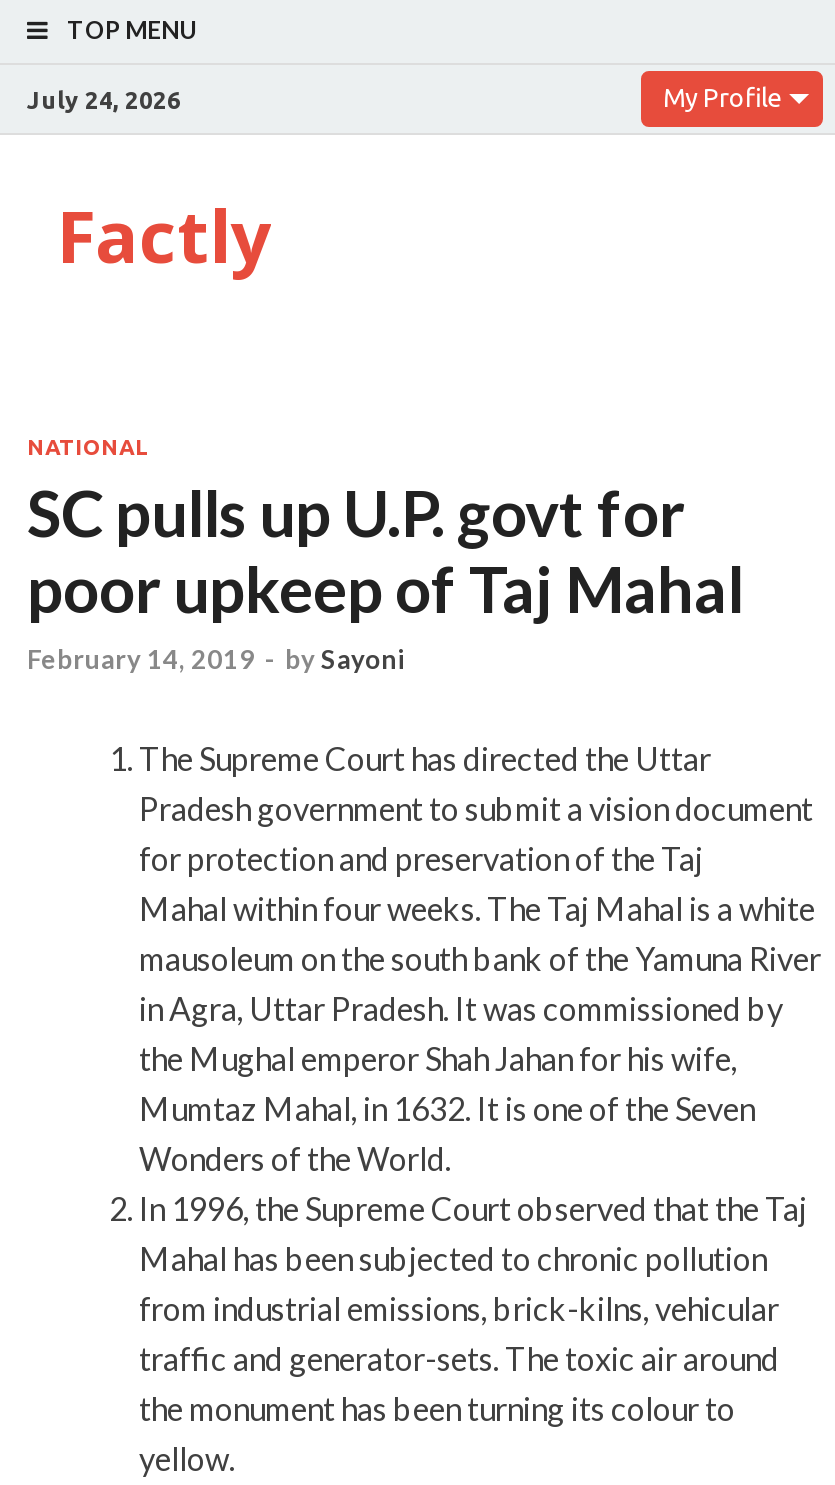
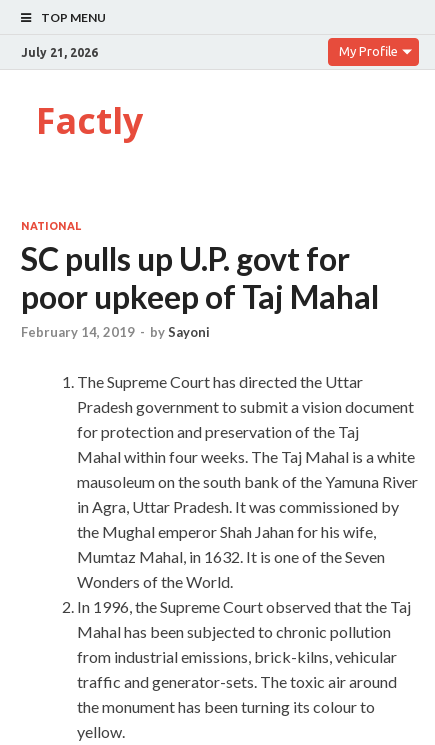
[27,86,181,112] July 24, 2026 -> [21,45,98,58] July 21, 2026

